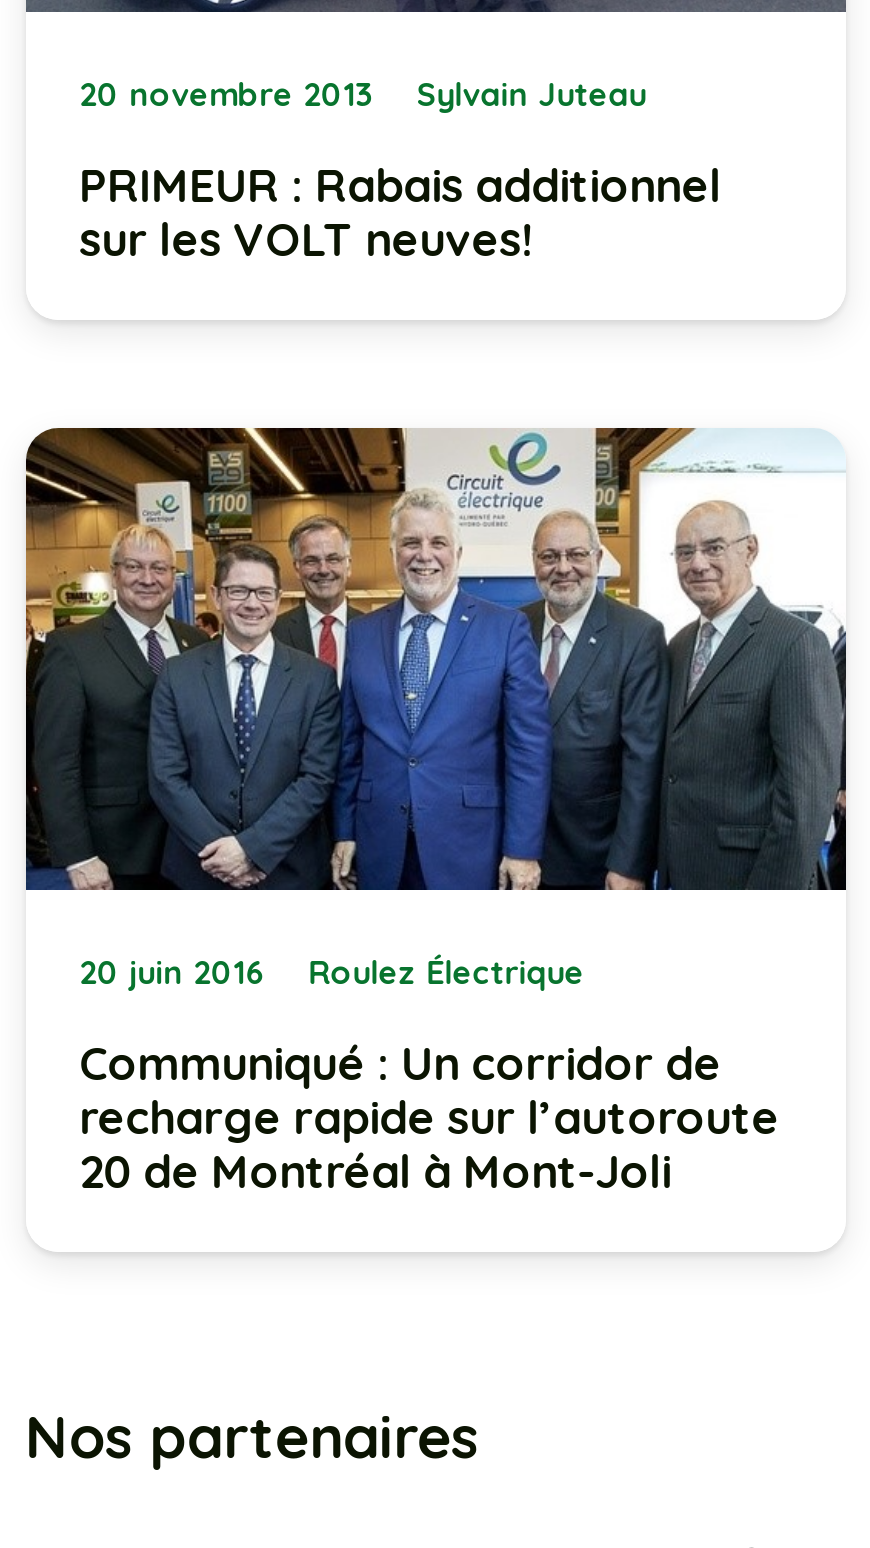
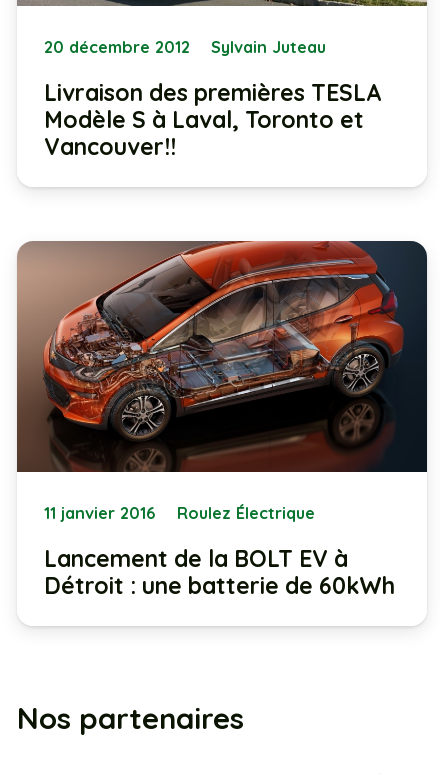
[79,74,646,114] 20 novembre 2013 Sylvain Juteau -> [44,37,326,57] 20 décembre 2012 Sylvain Juteau
[79,156,721,268] PRIMEUR : Rabais additionnel | sur les VOLT neuves! -> [44,78,382,161] Livraison des premières TESLA | Modèle S à Laval, Toronto et | Vancouver!!
[24,426,848,992] [image] | 20 juin 2016 Roulez Électrique -> [16,240,428,523] [image] | 11 janvier 2016 Roulez Électrique
moved [308,952,584,992] -> [177,503,315,523]: Roulez Électrique
[79,1034,779,1200] Communiqué : Un corridor de | recharge rapide sur l’autoroute | 20 de Montréal à Mont-Joli -> [44,544,395,600] Lancement de la BOLT EV à | Détroit : une batterie de 60kWh

